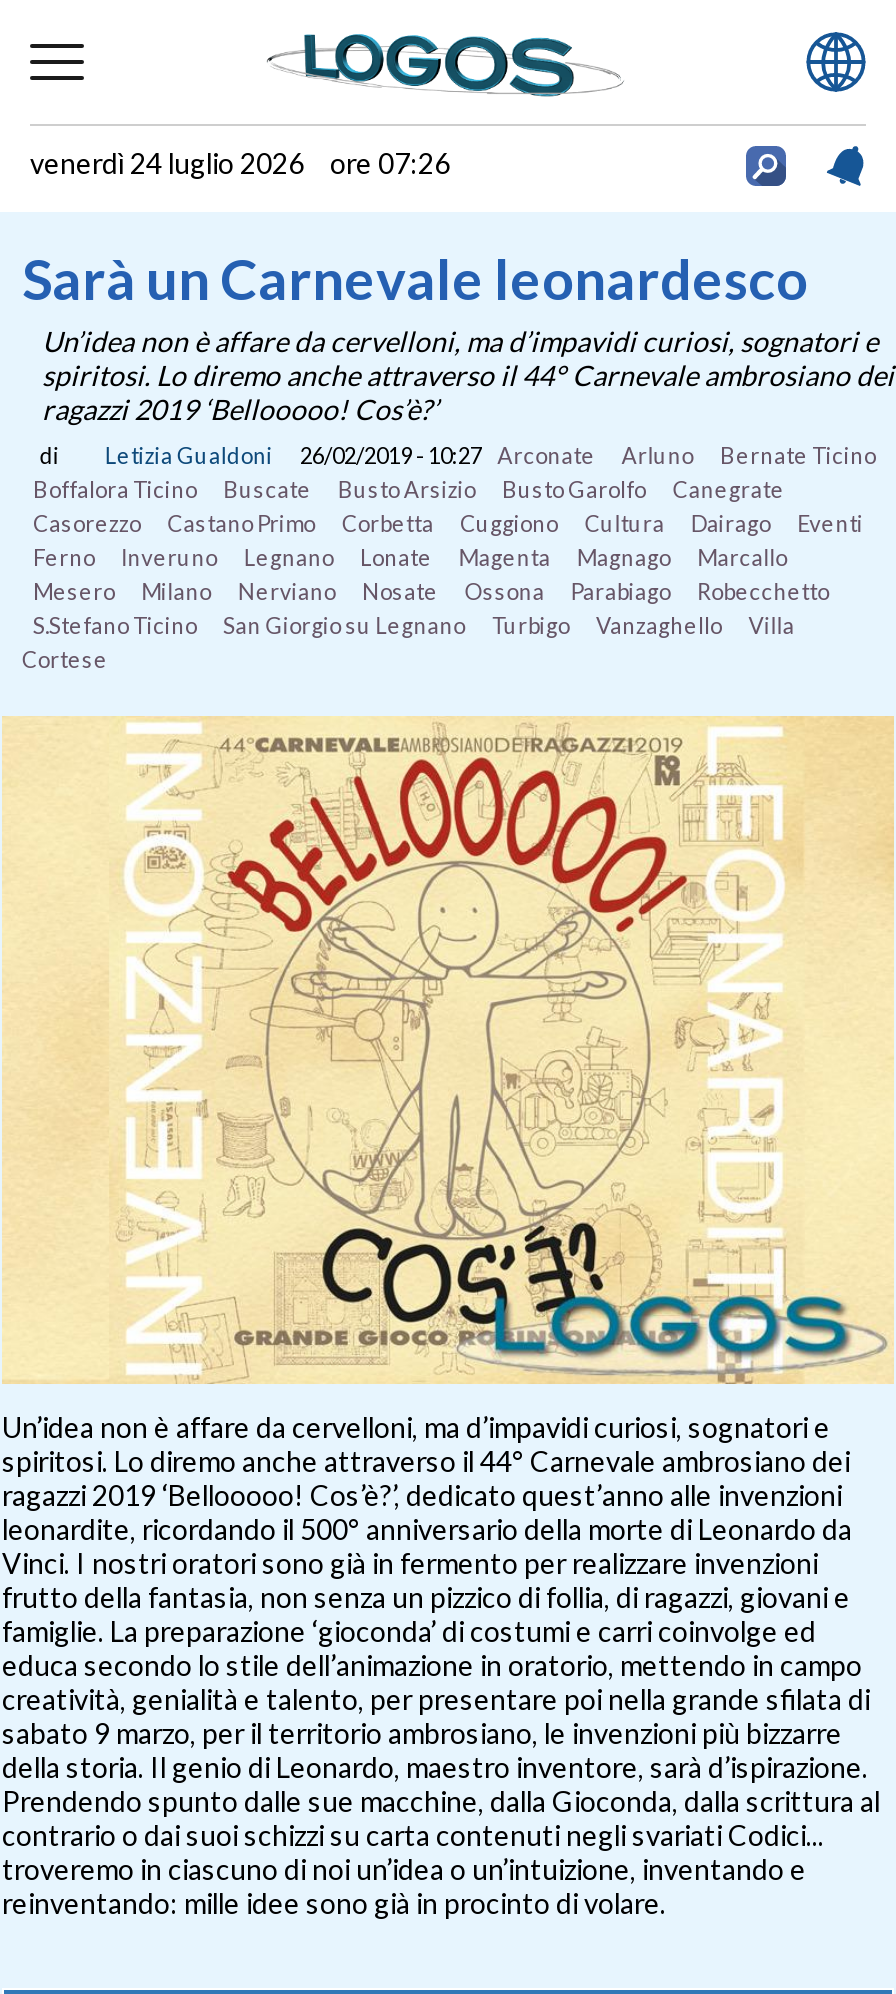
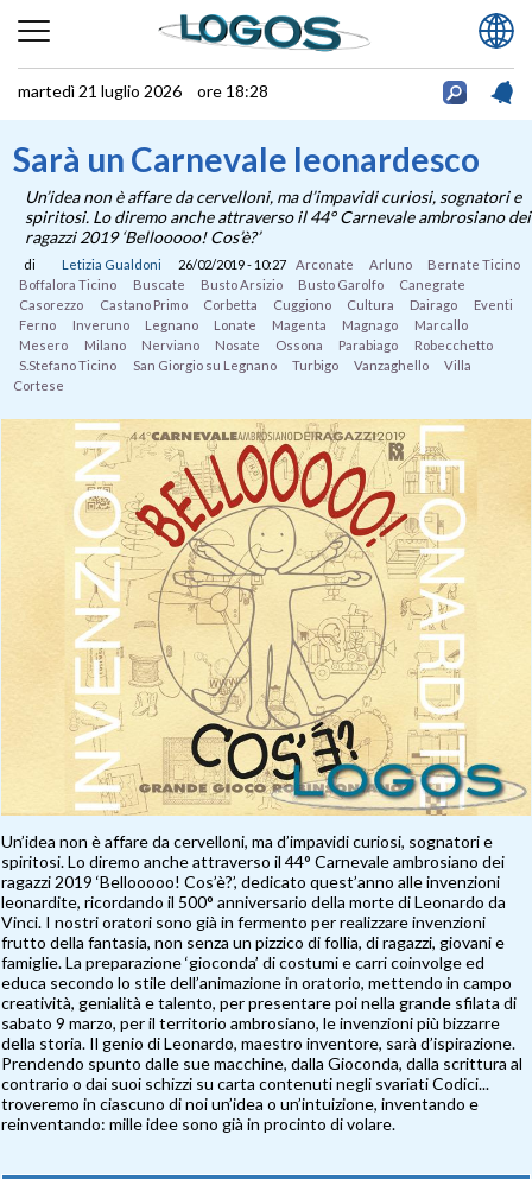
[30,145,450,179] venerdì 24 luglio 2026 ore 07:26 -> [18,80,268,100] martedì 21 luglio 2026 ore 18:28

